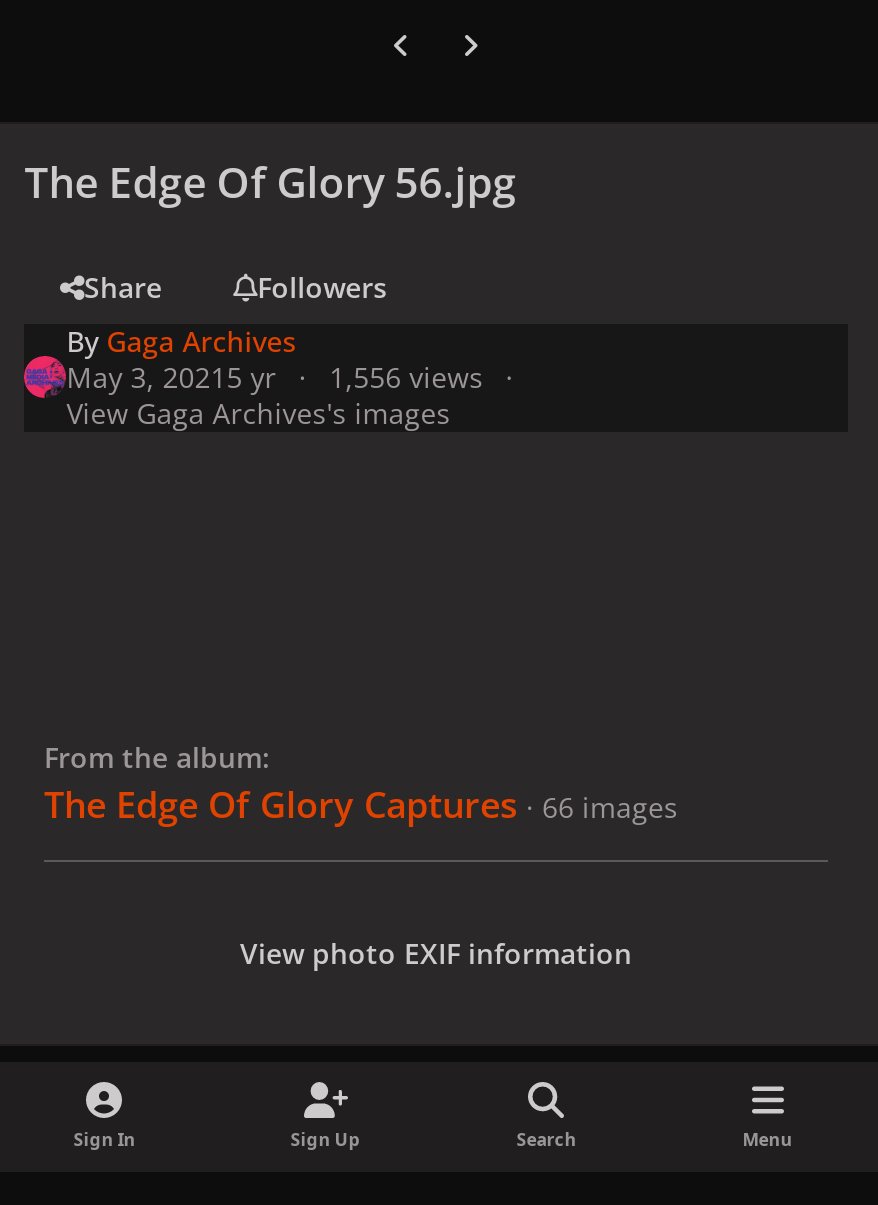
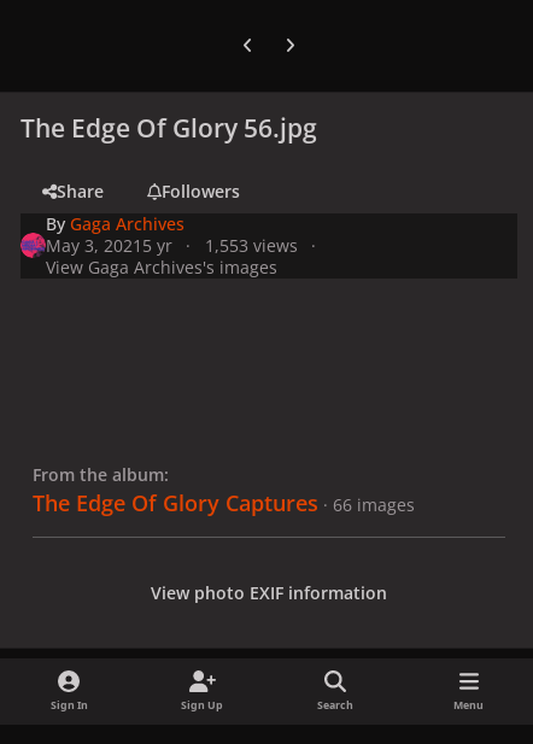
[66,357,483,395] May 3, 2021 5 yr 1,556 views -> [46,233,297,256] May 3, 2021 5 yr 1,553 views

